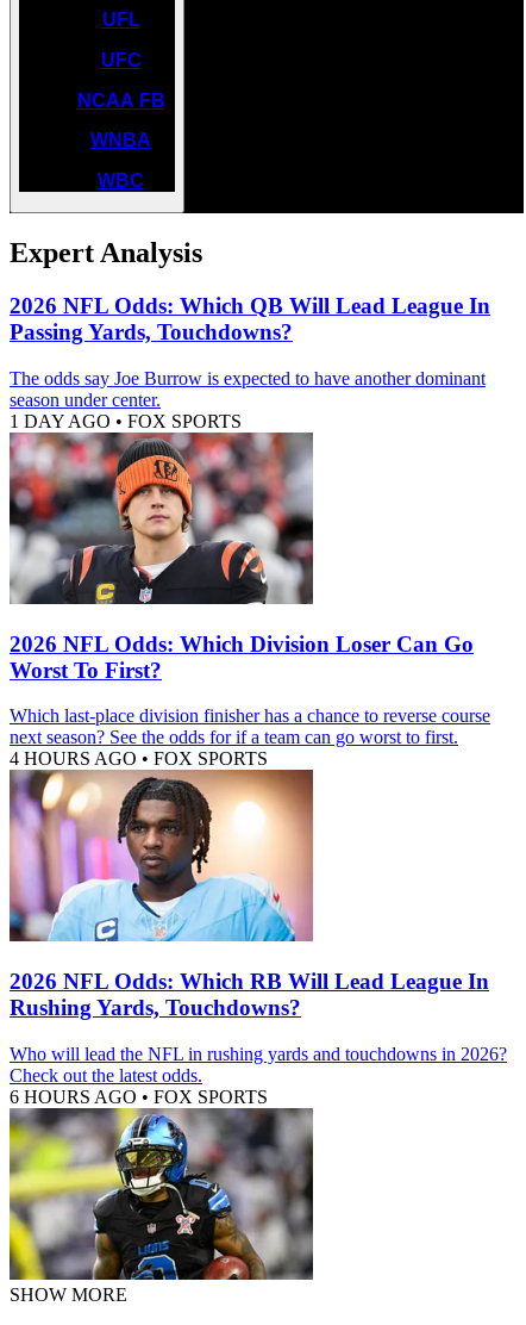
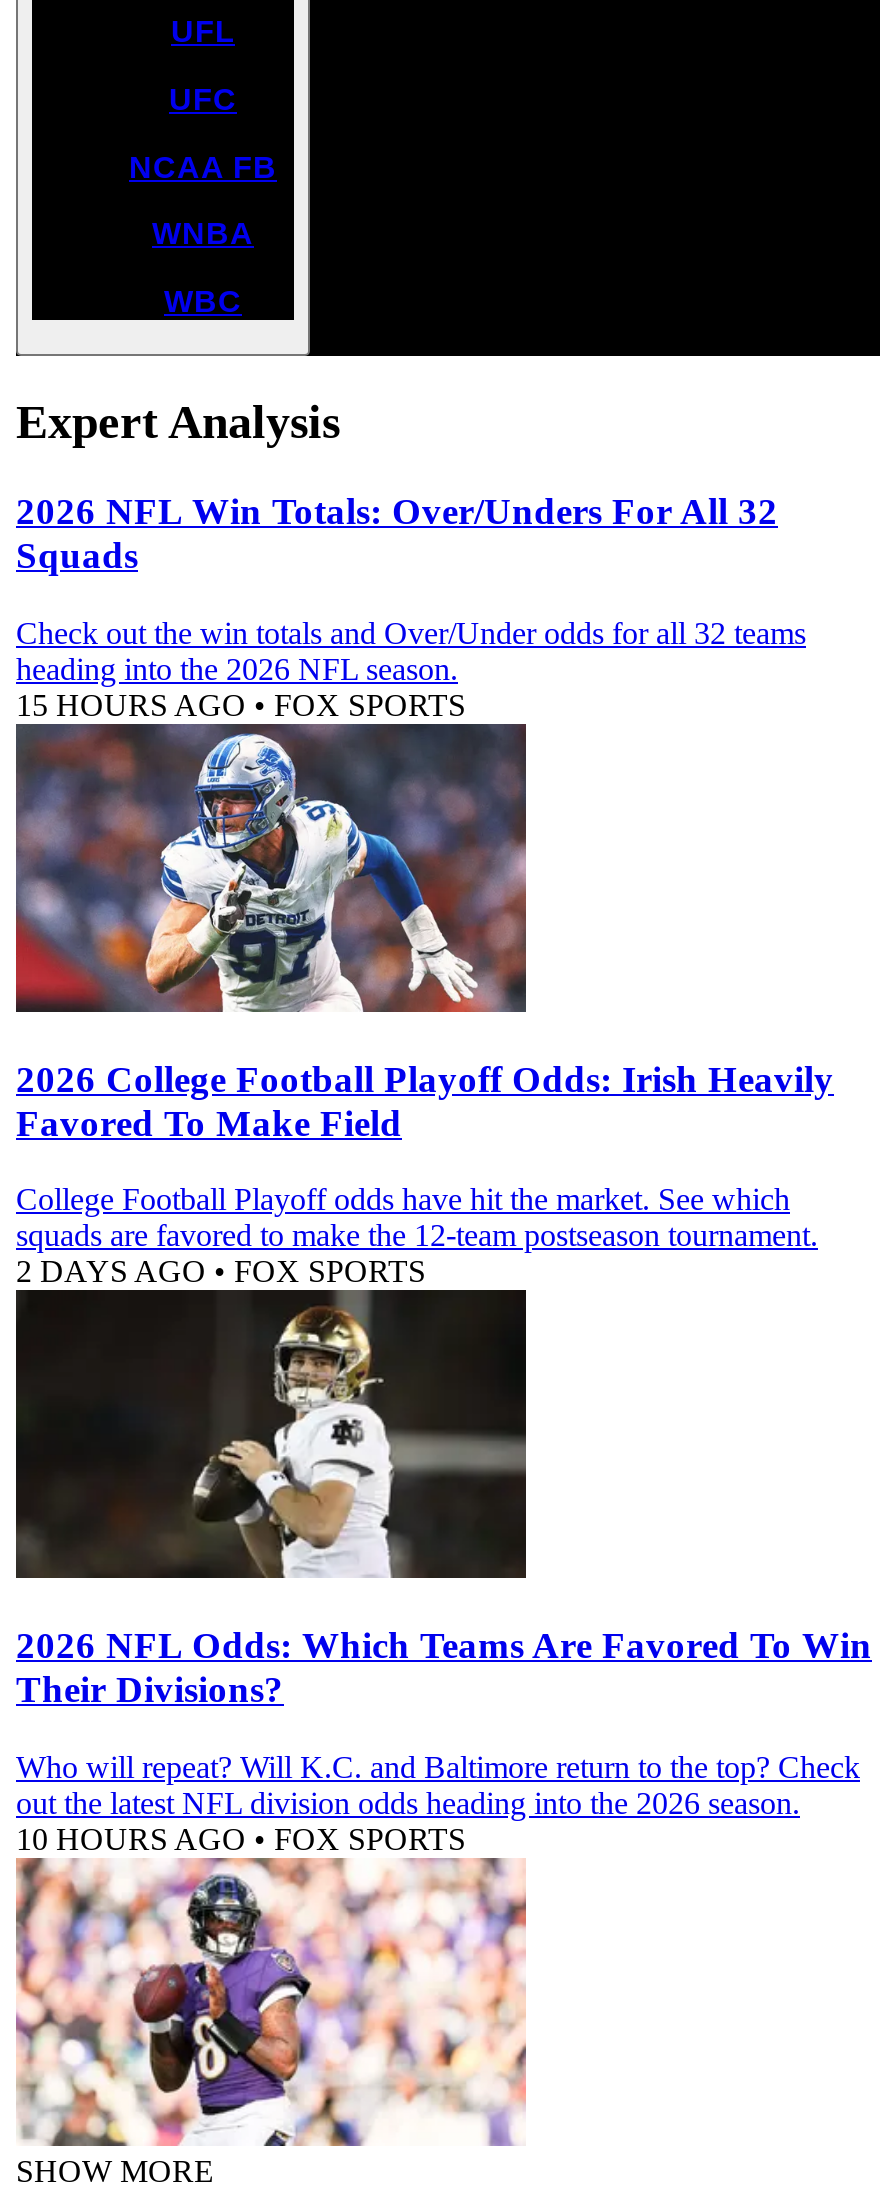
[10,293,490,345] 2026 NFL Odds: Which QB Will Lead League In | Passing Yards, Touchdowns? -> [16,490,778,576] 2026 NFL Win Totals: Over/Unders For All 32 | Squads
[10,368,486,431] The odds say Joe Burrow is expected to have another dominant | season under center. | 1 DAY AGO • FOX SPORTS -> [16,616,806,722] Check out the win totals and Over/Under odds for all 32 teams | heading into the 2026 NFL season. | 15 HOURS AGO • FOX SPORTS
[10,433,474,682] [image] | 2026 NFL Odds: Which Division Loser Can Go | Worst To First? -> [14,726,834,1143] [image] | 2026 College Football Playoff Odds: Irish Heavily | Favored To Make Field
[8,706,490,943] [image] | Which last-place division finisher has a chance to reverse course | next season? See the odds for if a team can go worst to first. | 4 HOURS AGO • FOX SPORTS -> [14,1183,818,1580] [image] | College Football Playoff odds have hit the market. See which | squads are favored to make the 12-team postseason tournament. | 2 DAYS AGO • FOX SPORTS
[10,969,489,1020] 2026 NFL Odds: Which RB Will Lead League In | Rushing Yards, Touchdowns? -> [16,1624,872,1710] 2026 NFL Odds: Which Teams Are Favored To Win | Their Divisions?
[10,1044,507,1107] Who will lead the NFL in rushing yards and touchdowns in 2026? | Check out the latest odds. | 6 HOURS AGO • FOX SPORTS -> [16,1750,860,1856] Who will repeat? Will K.C. and Baltimore return to the top? Check | out the latest NFL division odds heading into the 2026 season. | 10 HOURS AGO • FOX SPORTS
[8,1107,314,1281] [image] -> [16,1858,528,2148] [image]

